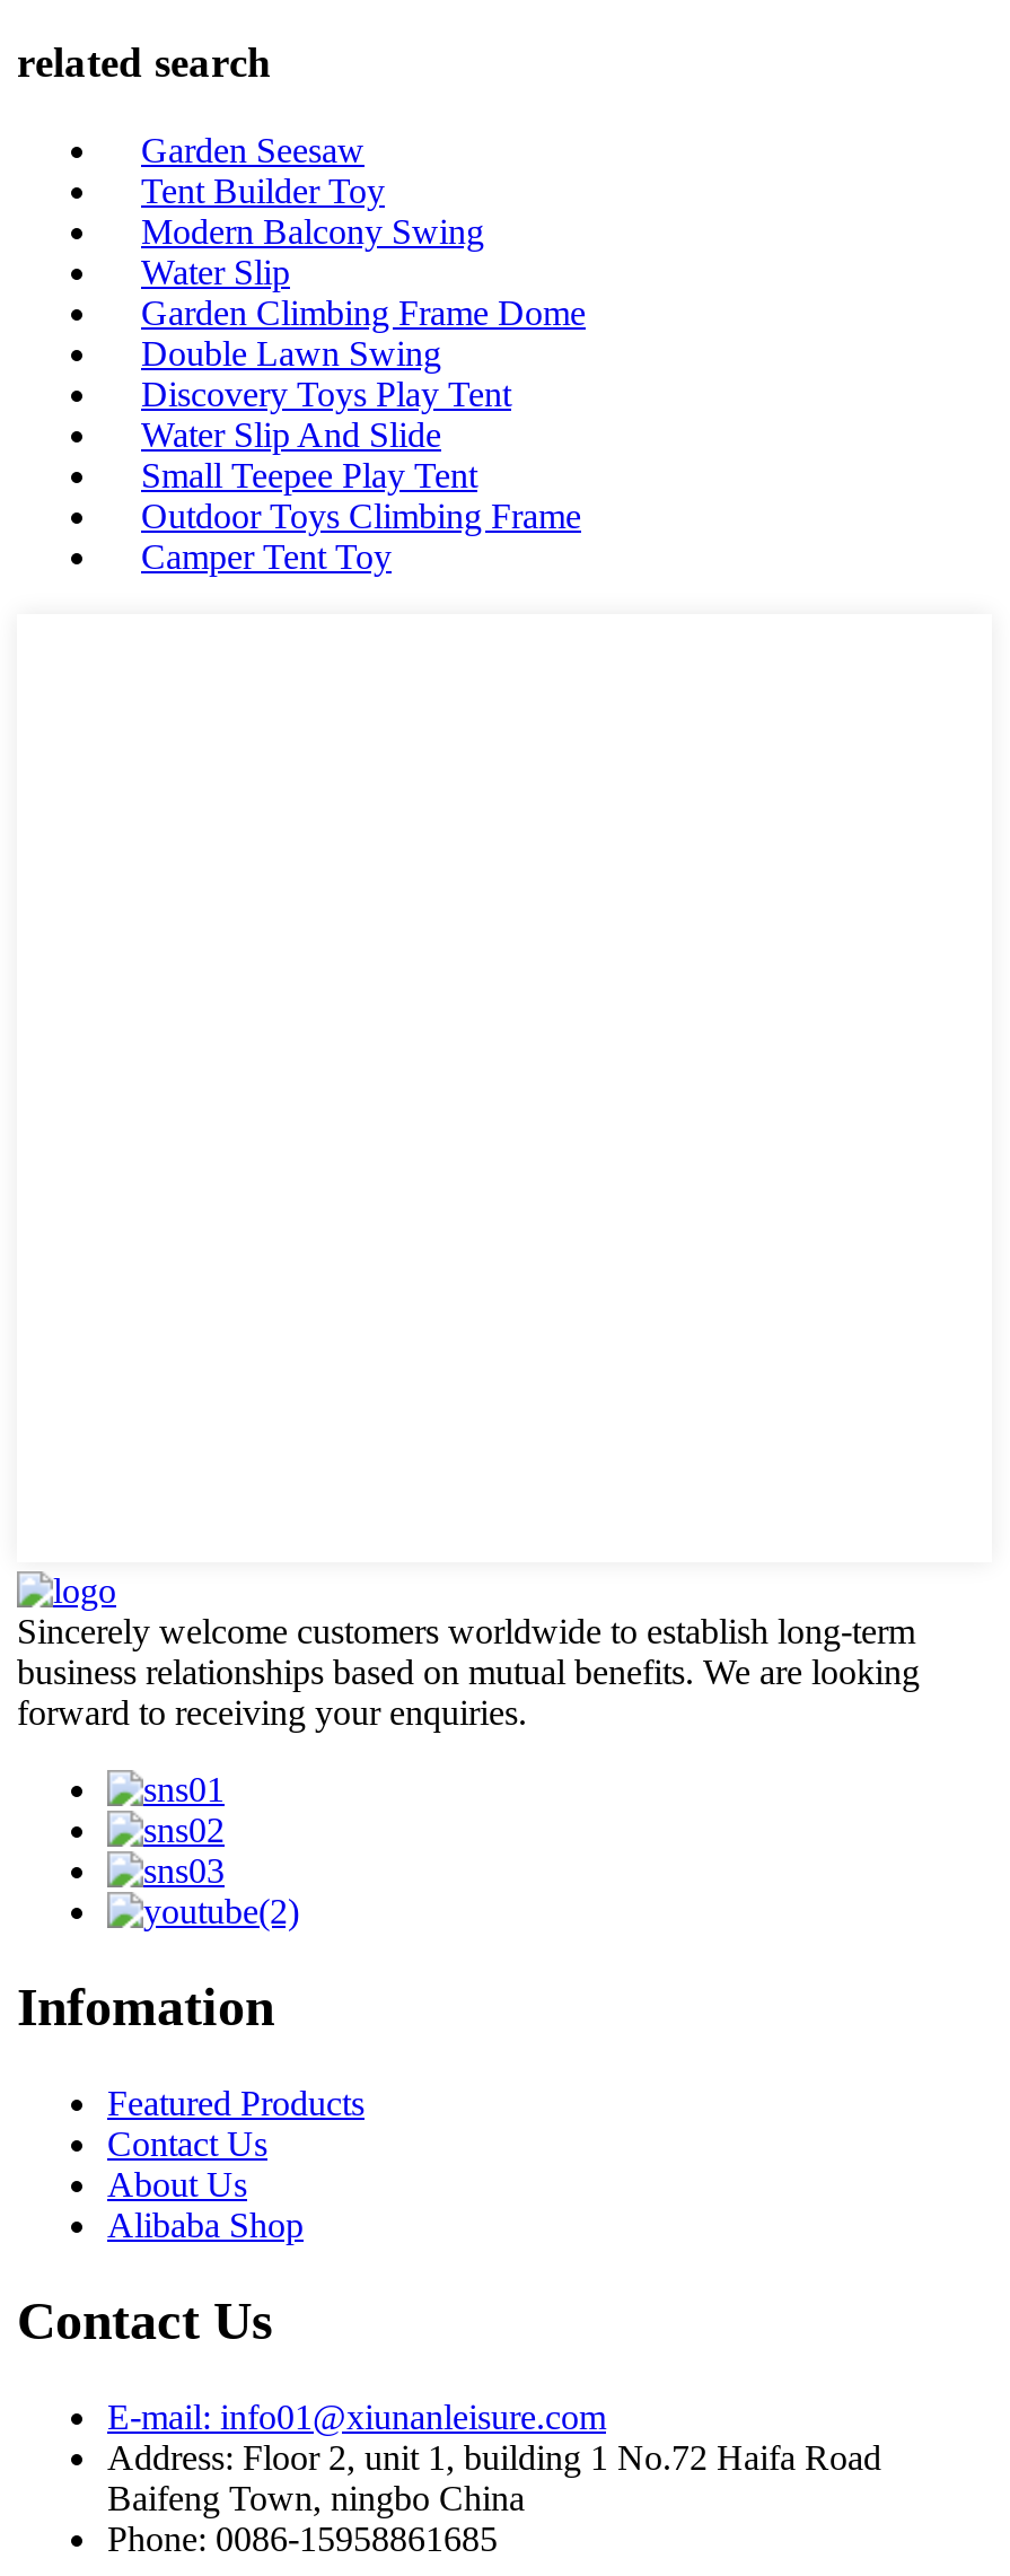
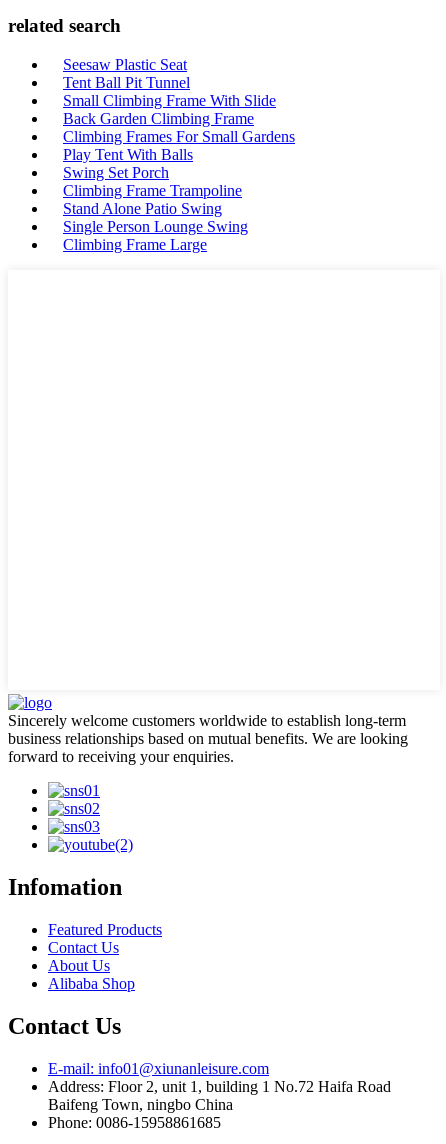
[141,131,586,576] Garden Seesaw | Tent Builder Toy | Modern Balcony Swing | Water Slip | Garden Climbing Frame Dome | Double Lawn Swing | Discovery Toys Play Tent | Water Slip And Slide | Small Teepee Play Tent | Outdoor Toys Climbing Frame | Camper Tent Toy -> [63,56,295,253] Seesaw Plastic Seat | Tent Ball Pit Tunnel | Small Climbing Frame With Slide | Back Garden Climbing Frame | Climbing Frames For Small Gardens | Play Tent With Balls | Swing Set Porch | Climbing Frame Trampoline | Stand Alone Patio Swing | Single Person Lounge Swing | Climbing Frame Large

